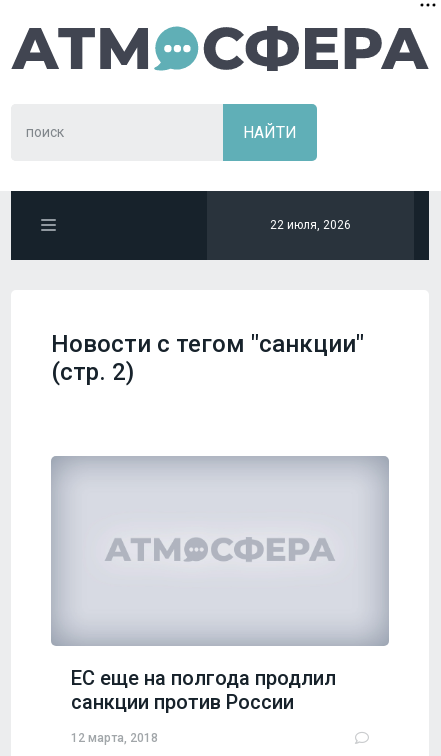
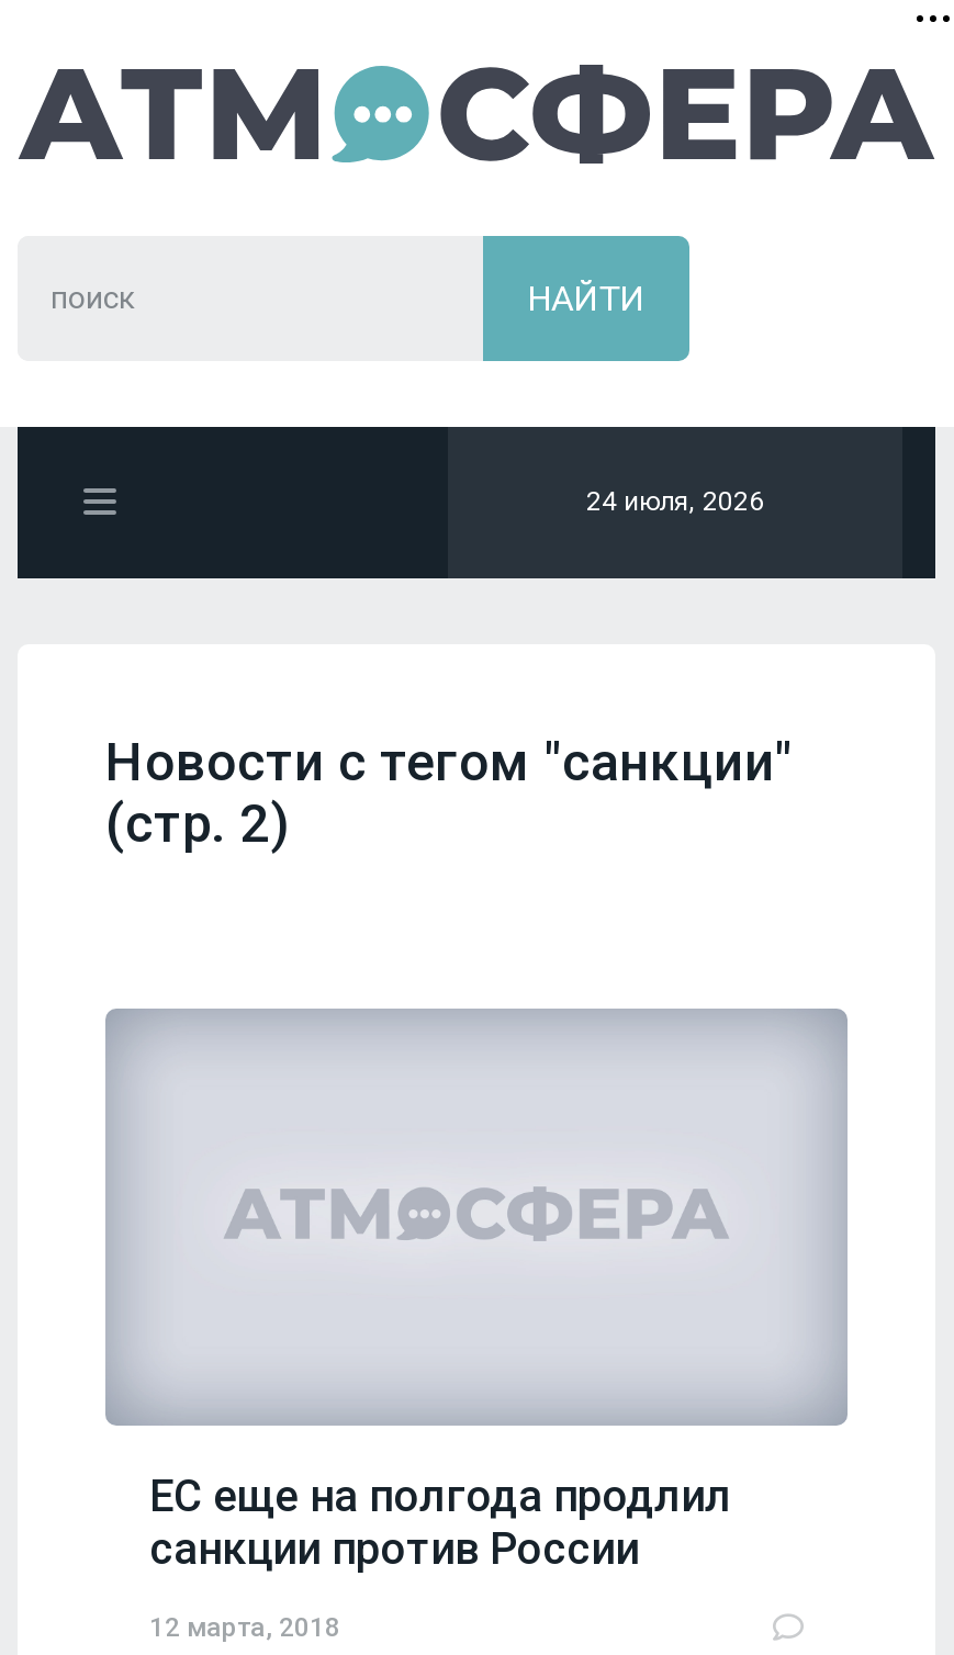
[270,218,351,232] 22 июля, 2026 -> [586,486,764,517] 24 июля, 2026

